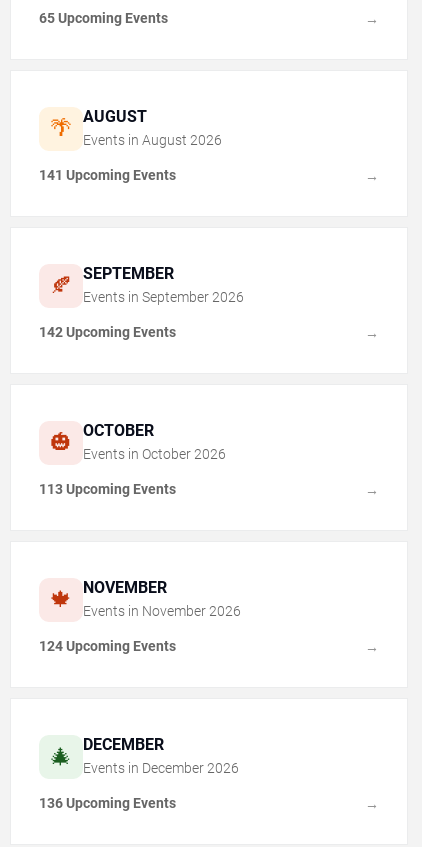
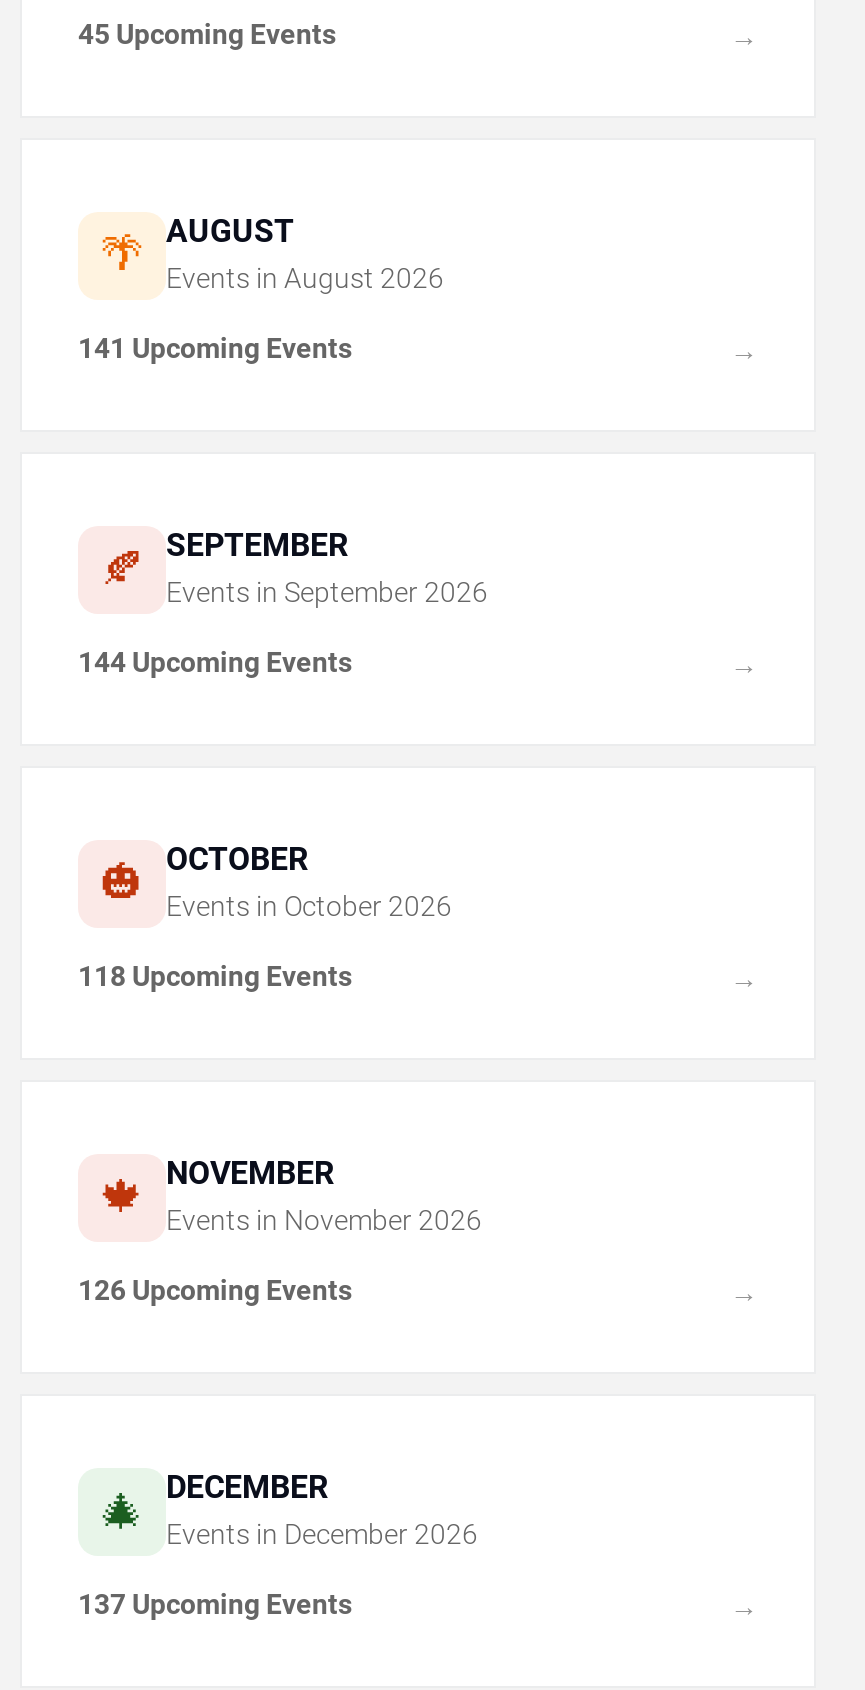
[39,10,168,26] 65 Upcoming Events -> [78,19,336,51] 45 Upcoming Events
[39,324,176,340] 142 Upcoming Events -> [78,647,352,679] 144 Upcoming Events
[39,481,176,497] 113 Upcoming Events -> [78,961,352,993] 118 Upcoming Events
[39,638,176,654] 124 Upcoming Events -> [78,1275,352,1307] 126 Upcoming Events
[39,795,176,811] 136 Upcoming Events -> [78,1589,352,1621] 137 Upcoming Events

